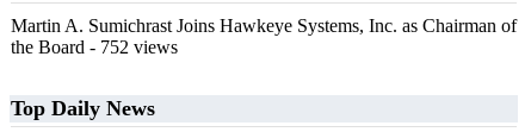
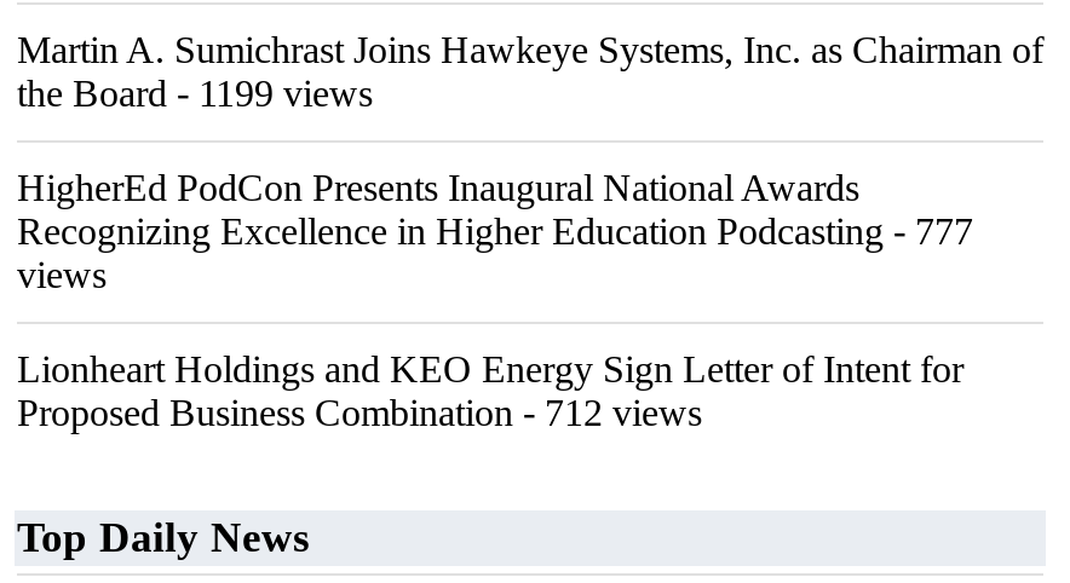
[11,37,178,57] the Board - 752 views -> [17,73,973,433] the Board - 1199 views | HigherEd PodCon Presents Inaugural National Awards | Recognizing Excellence in Higher Education Podcasting - 777 | views | Lionheart Holdings and KEO Energy Sign Letter of Intent for | Proposed Business Combination - 712 views

